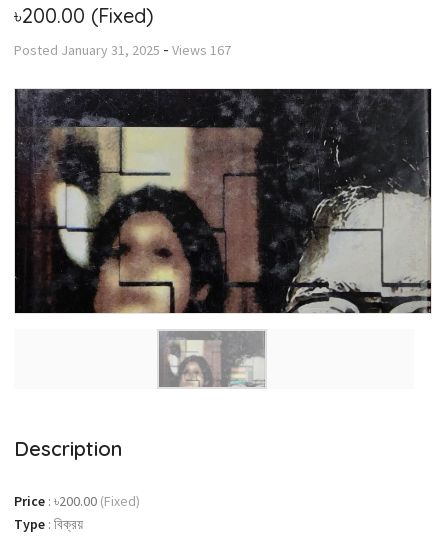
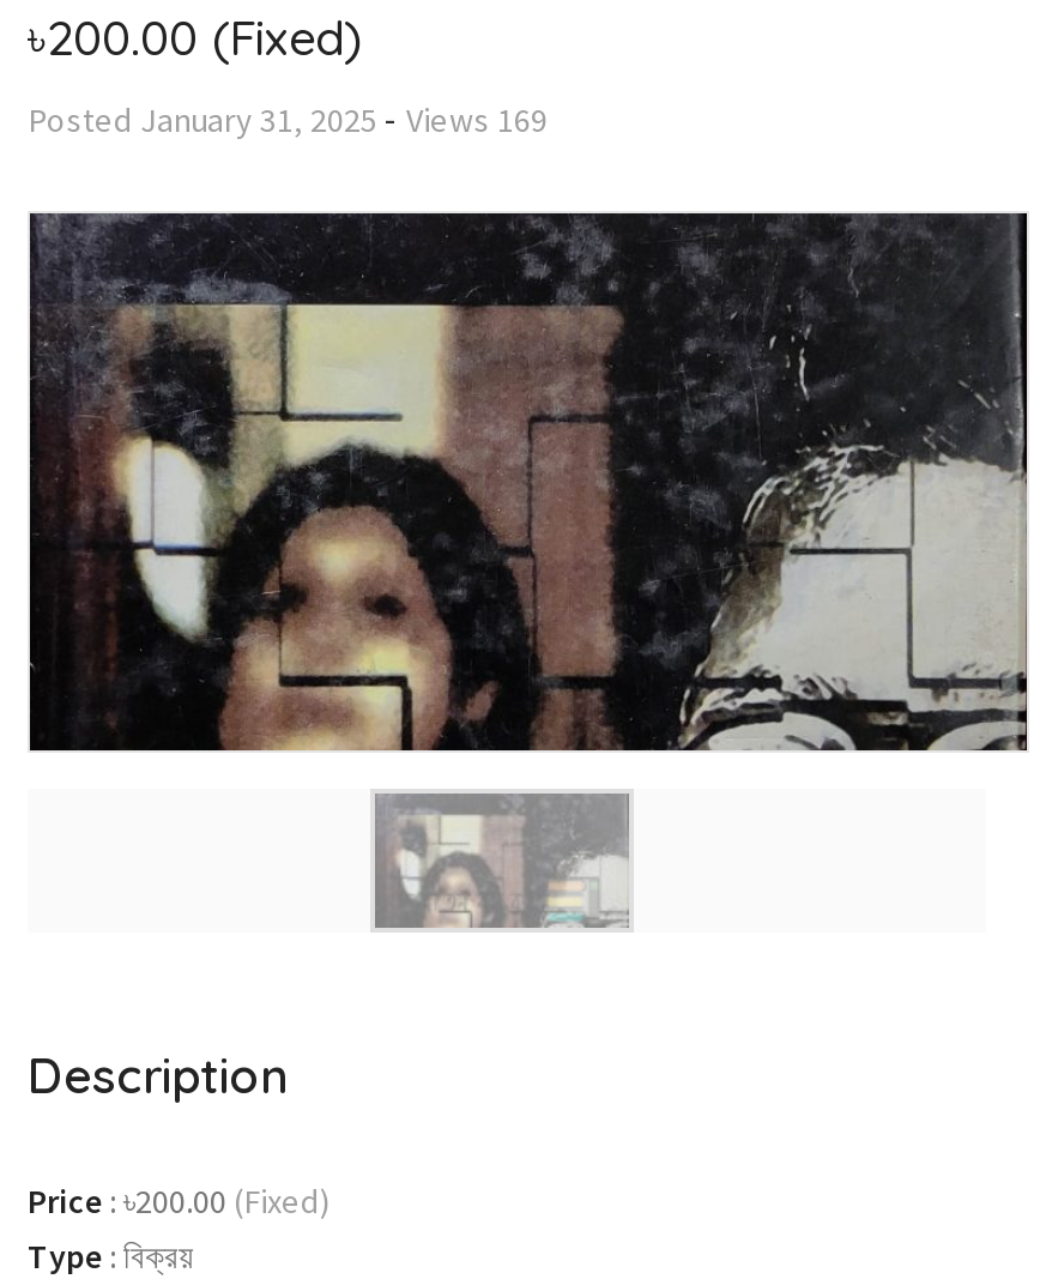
[14,39,231,59] Posted January 31, 2025 - Views 167 -> [28,93,548,141] Posted January 31, 2025 - Views 169

